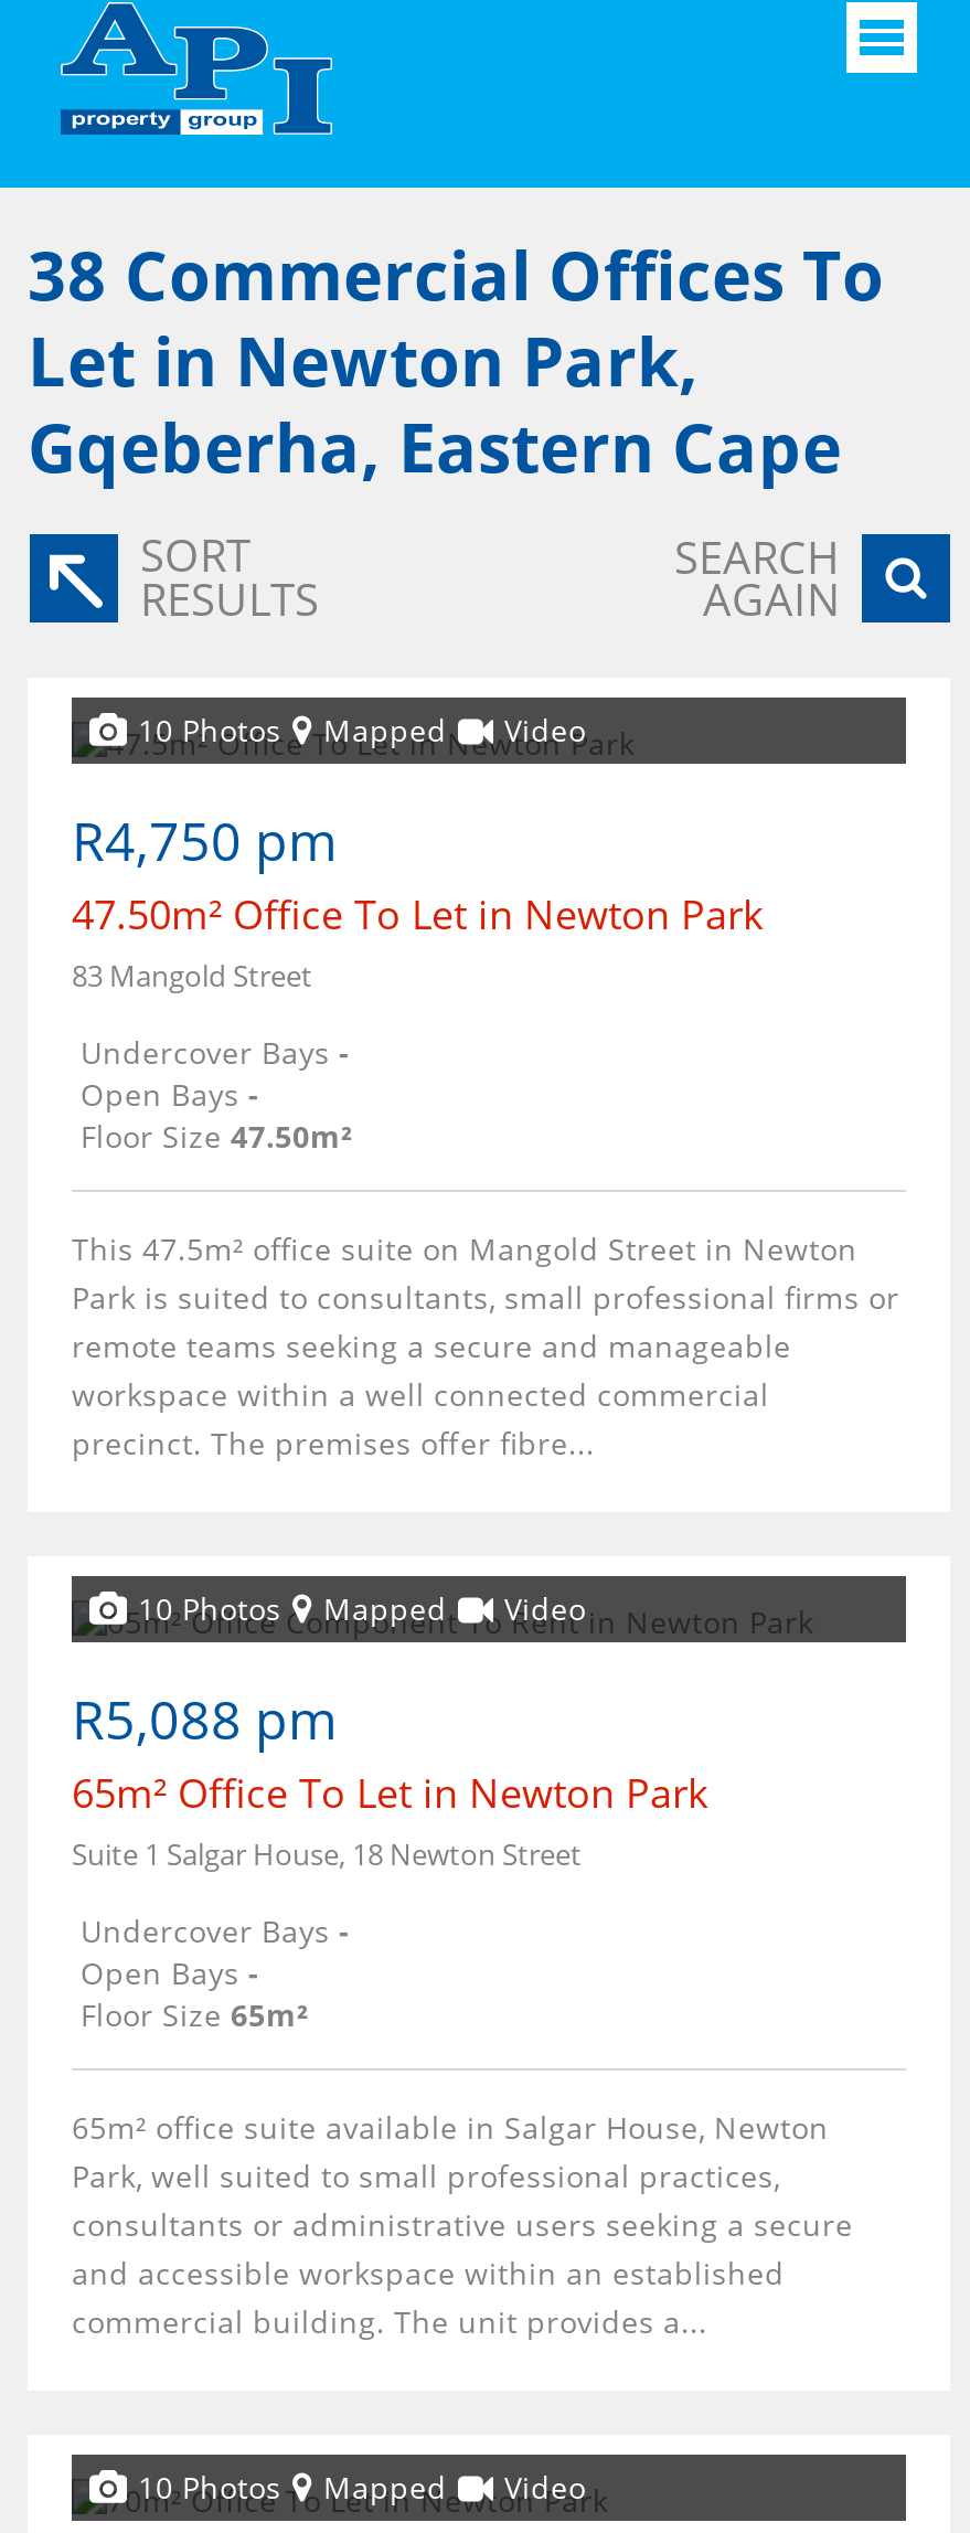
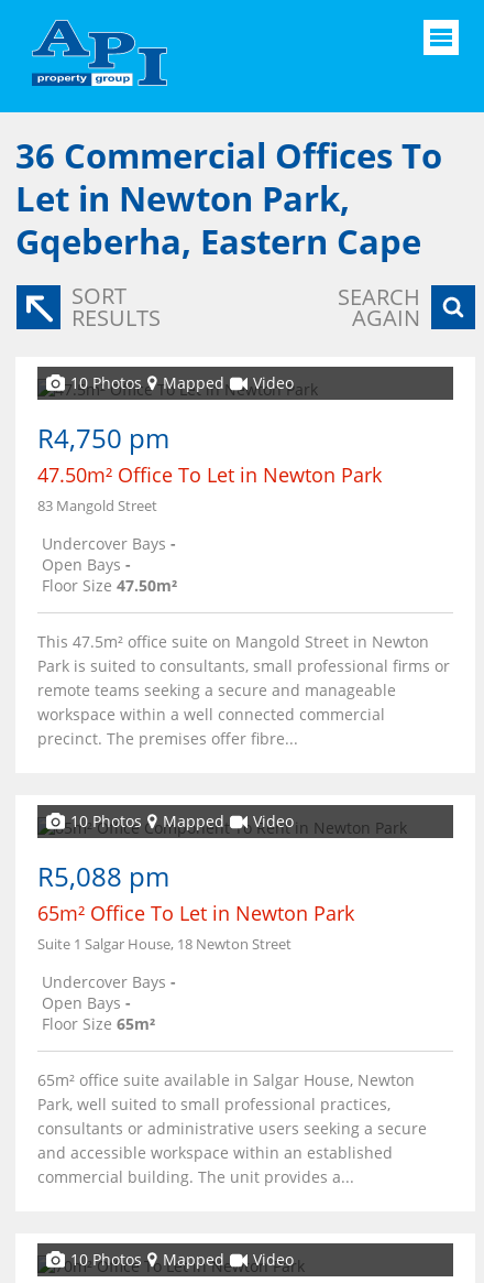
[28,226,884,319] 38 Commercial Offices To -> [15,132,442,178] 36 Commercial Offices To

